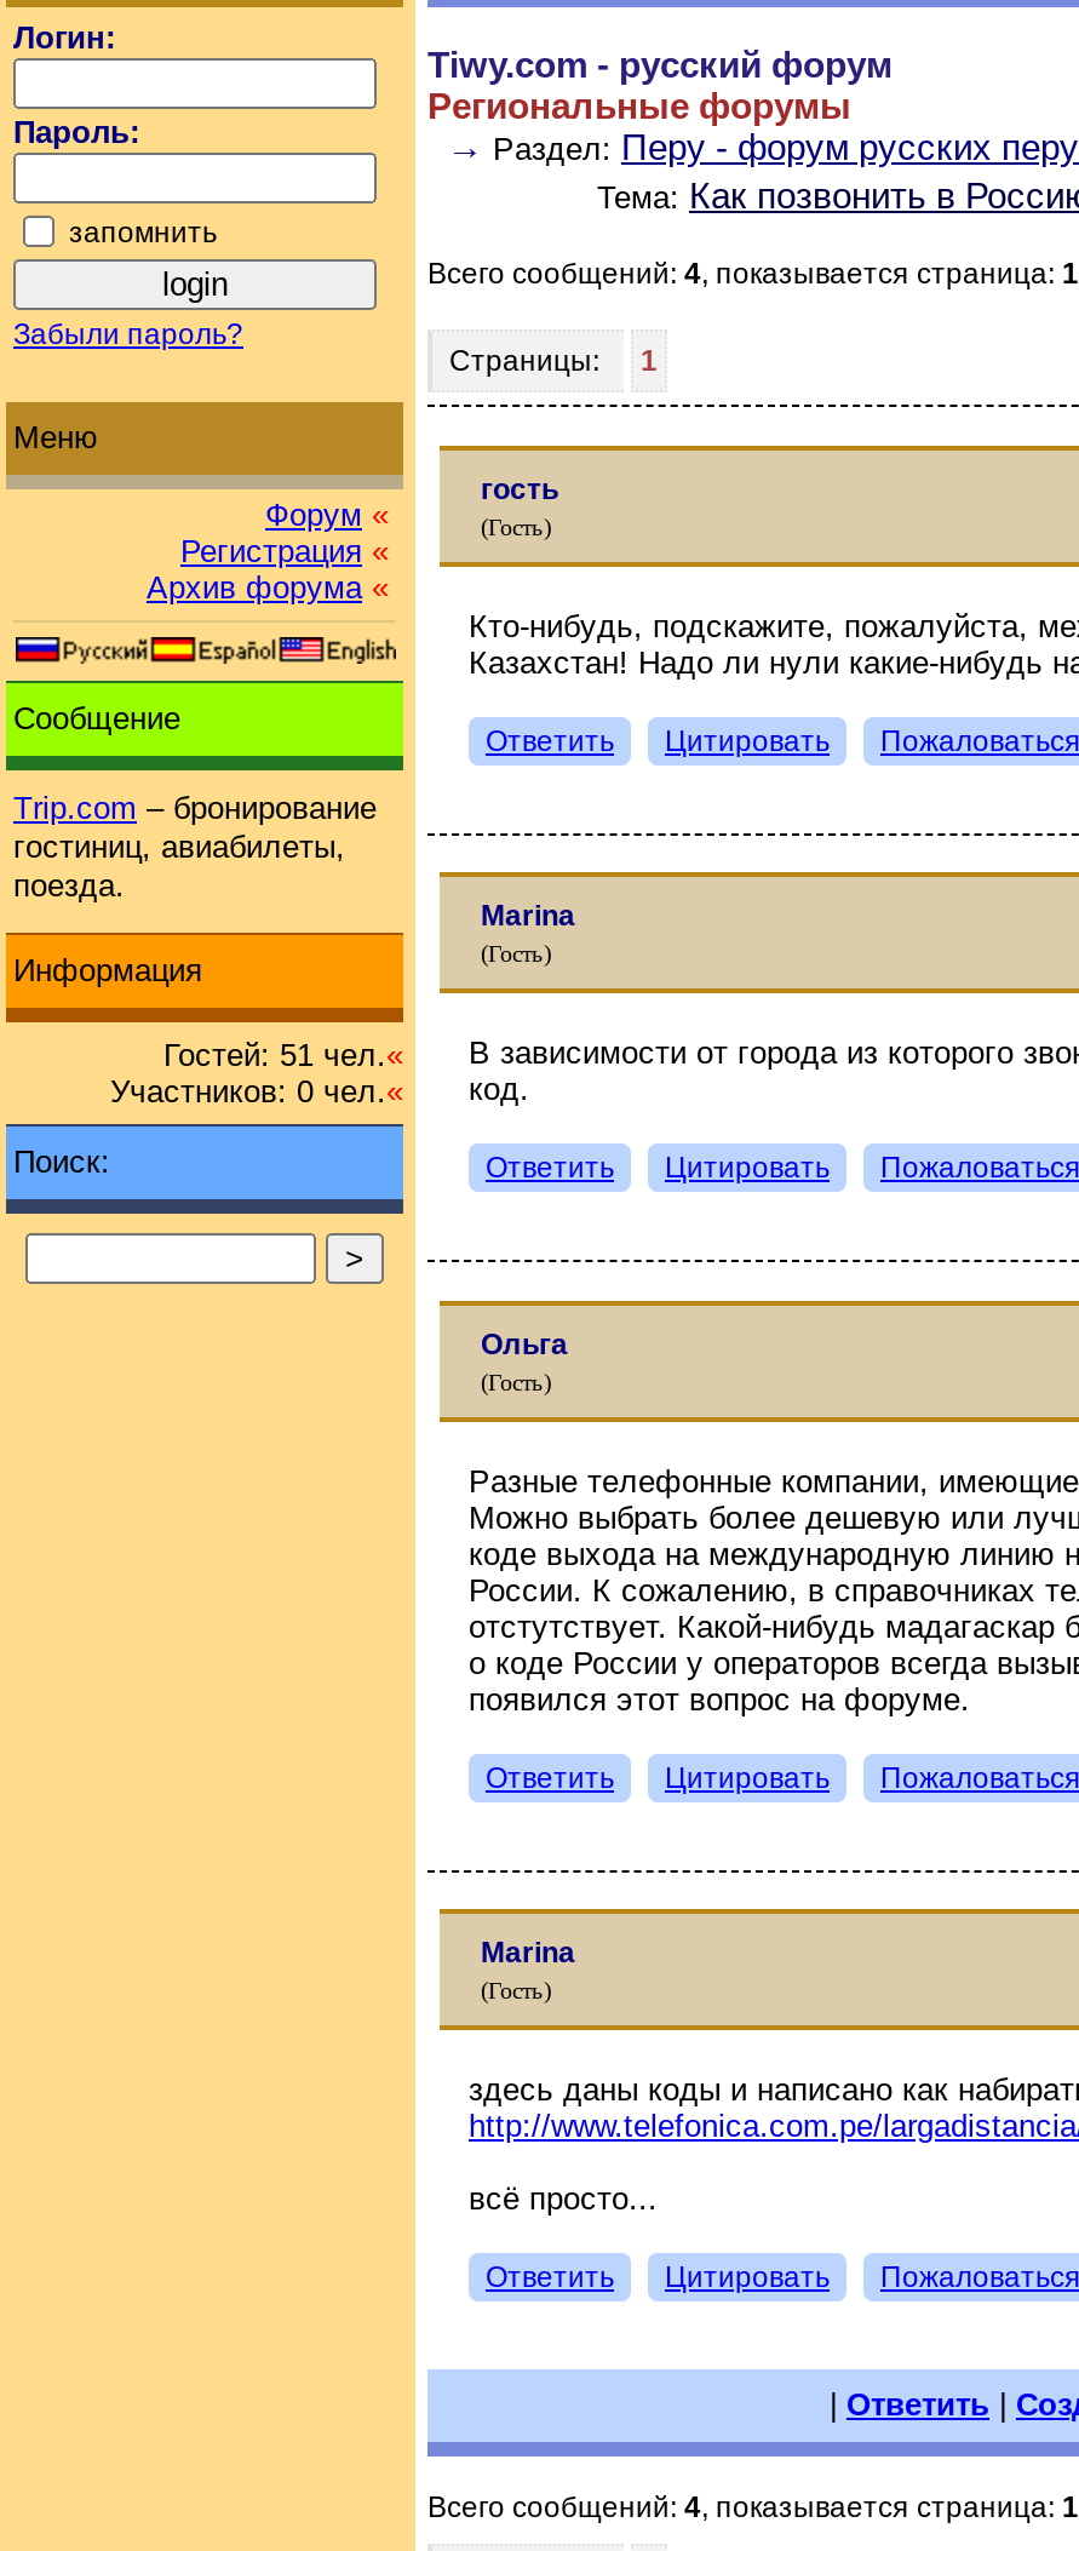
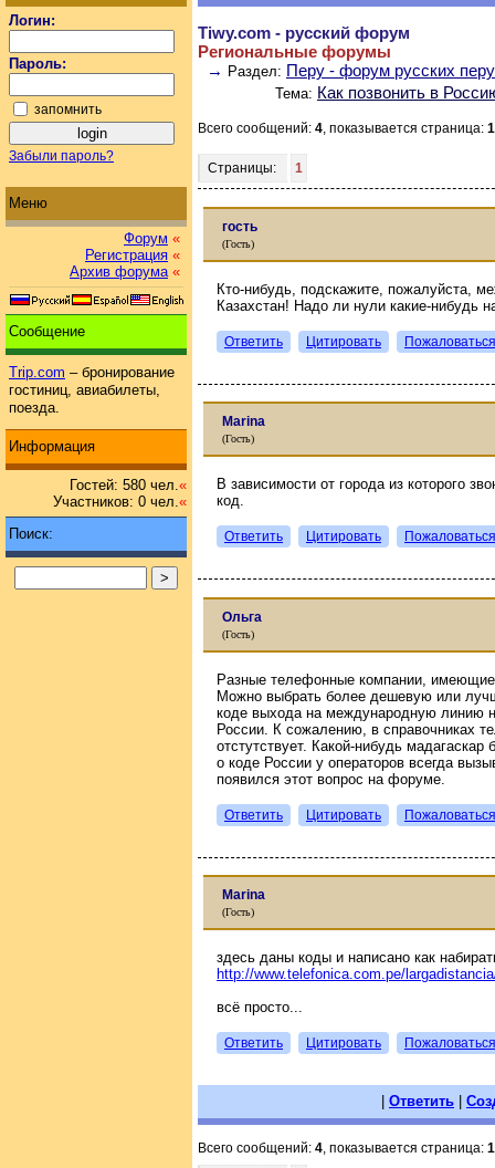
[163,1037,403,1073] Гостей: 51 чел.« -> [70,477,187,493] Гостей: 580 чел.«

